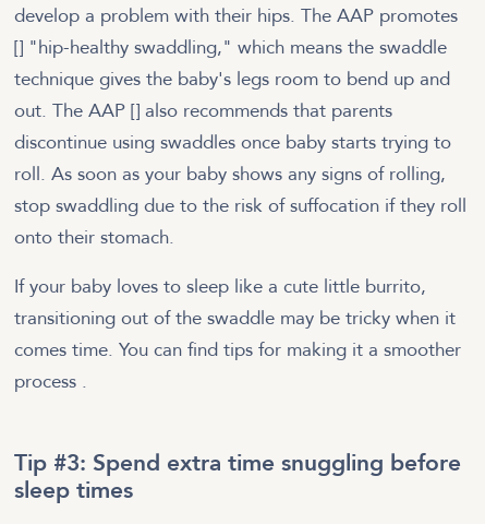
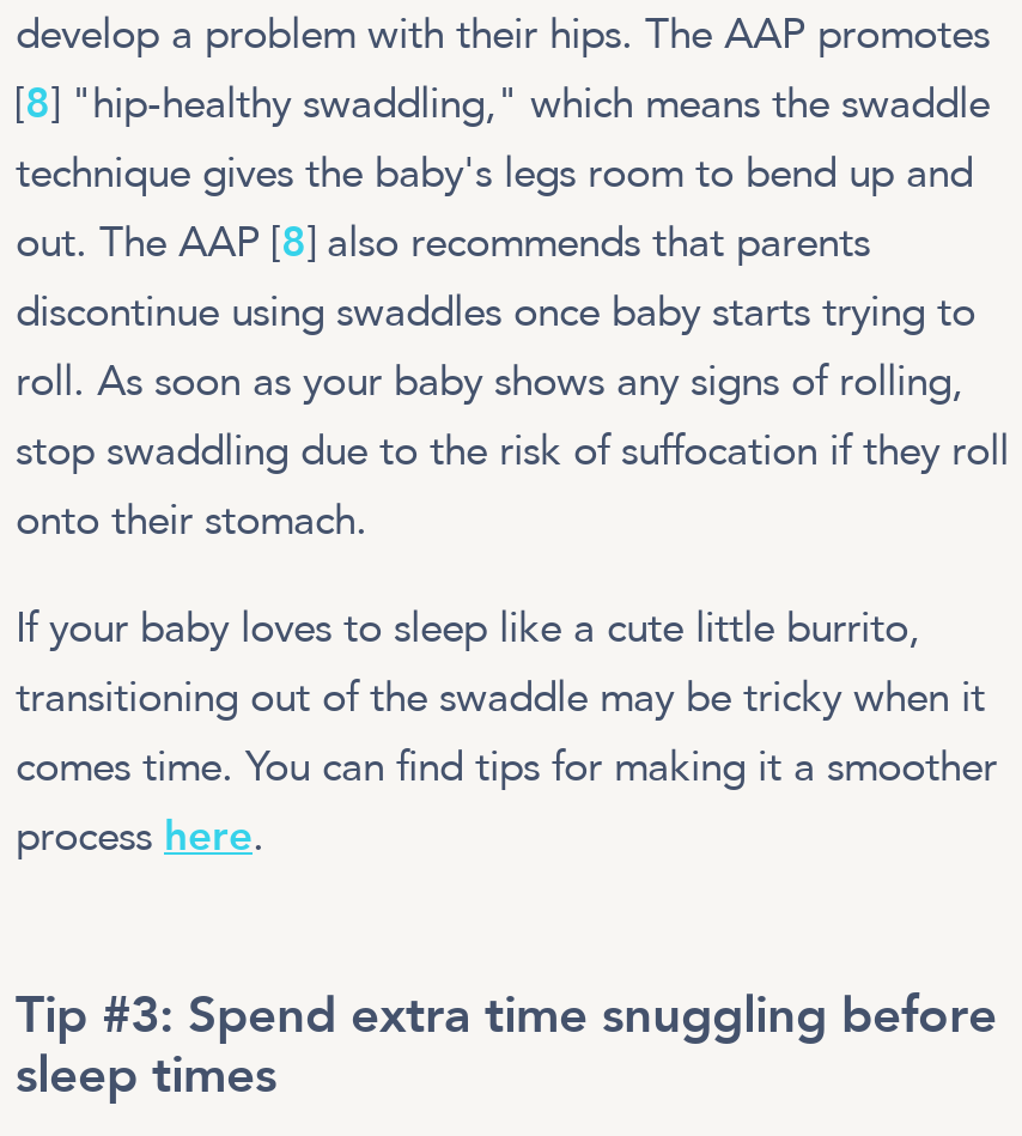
[14,35,447,60] [] "hip-healthy swaddling," which means the swaddle -> [16,77,990,132] [8] "hip-healthy swaddling," which means the swaddle
[14,98,392,123] out. The AAP [] also recommends that parents -> [16,216,870,271] out. The AAP [8] also recommends that parents
[14,369,93,394] process. -> [16,809,276,865] process here.

